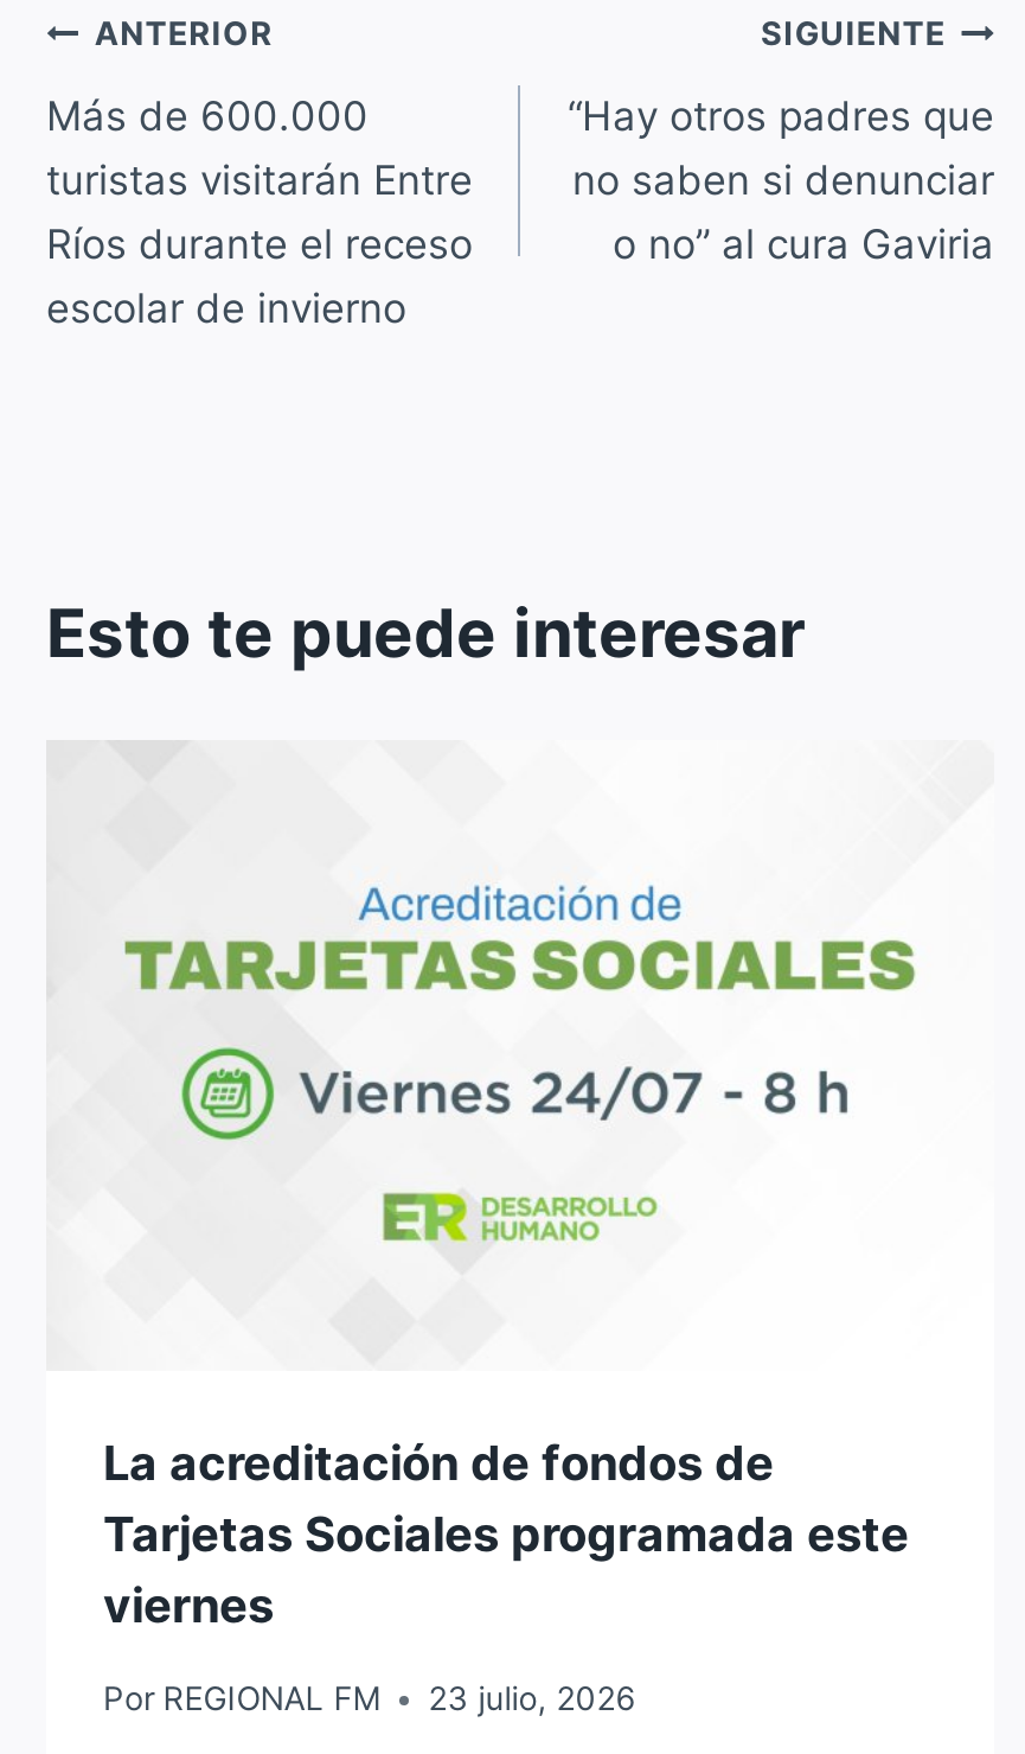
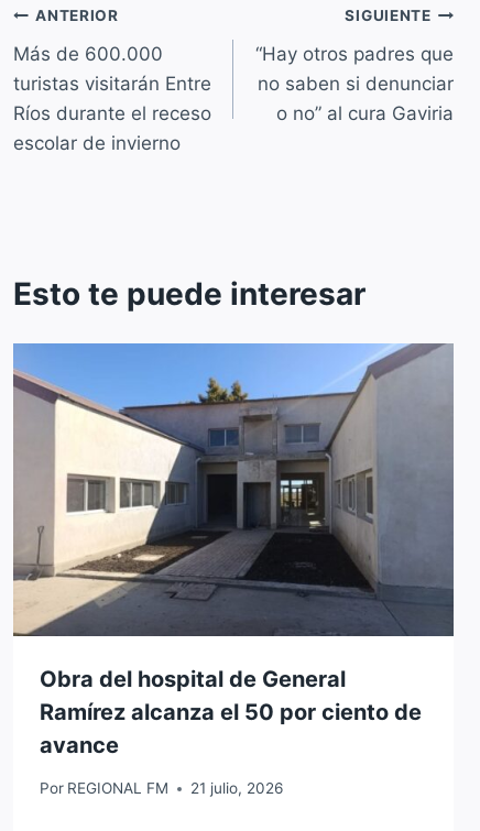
[46,740,994,1635] [image] | La acreditación de fondos de | Tarjetas Sociales programada este | viernes -> [12,342,455,759] [image] | Obra del hospital de General | Ramírez alcanza el 50 por ciento de | avance
[103,1679,634,1717] Por REGIONAL FM 23 julio, 2026 -> [40,779,283,797] Por REGIONAL FM 21 julio, 2026

